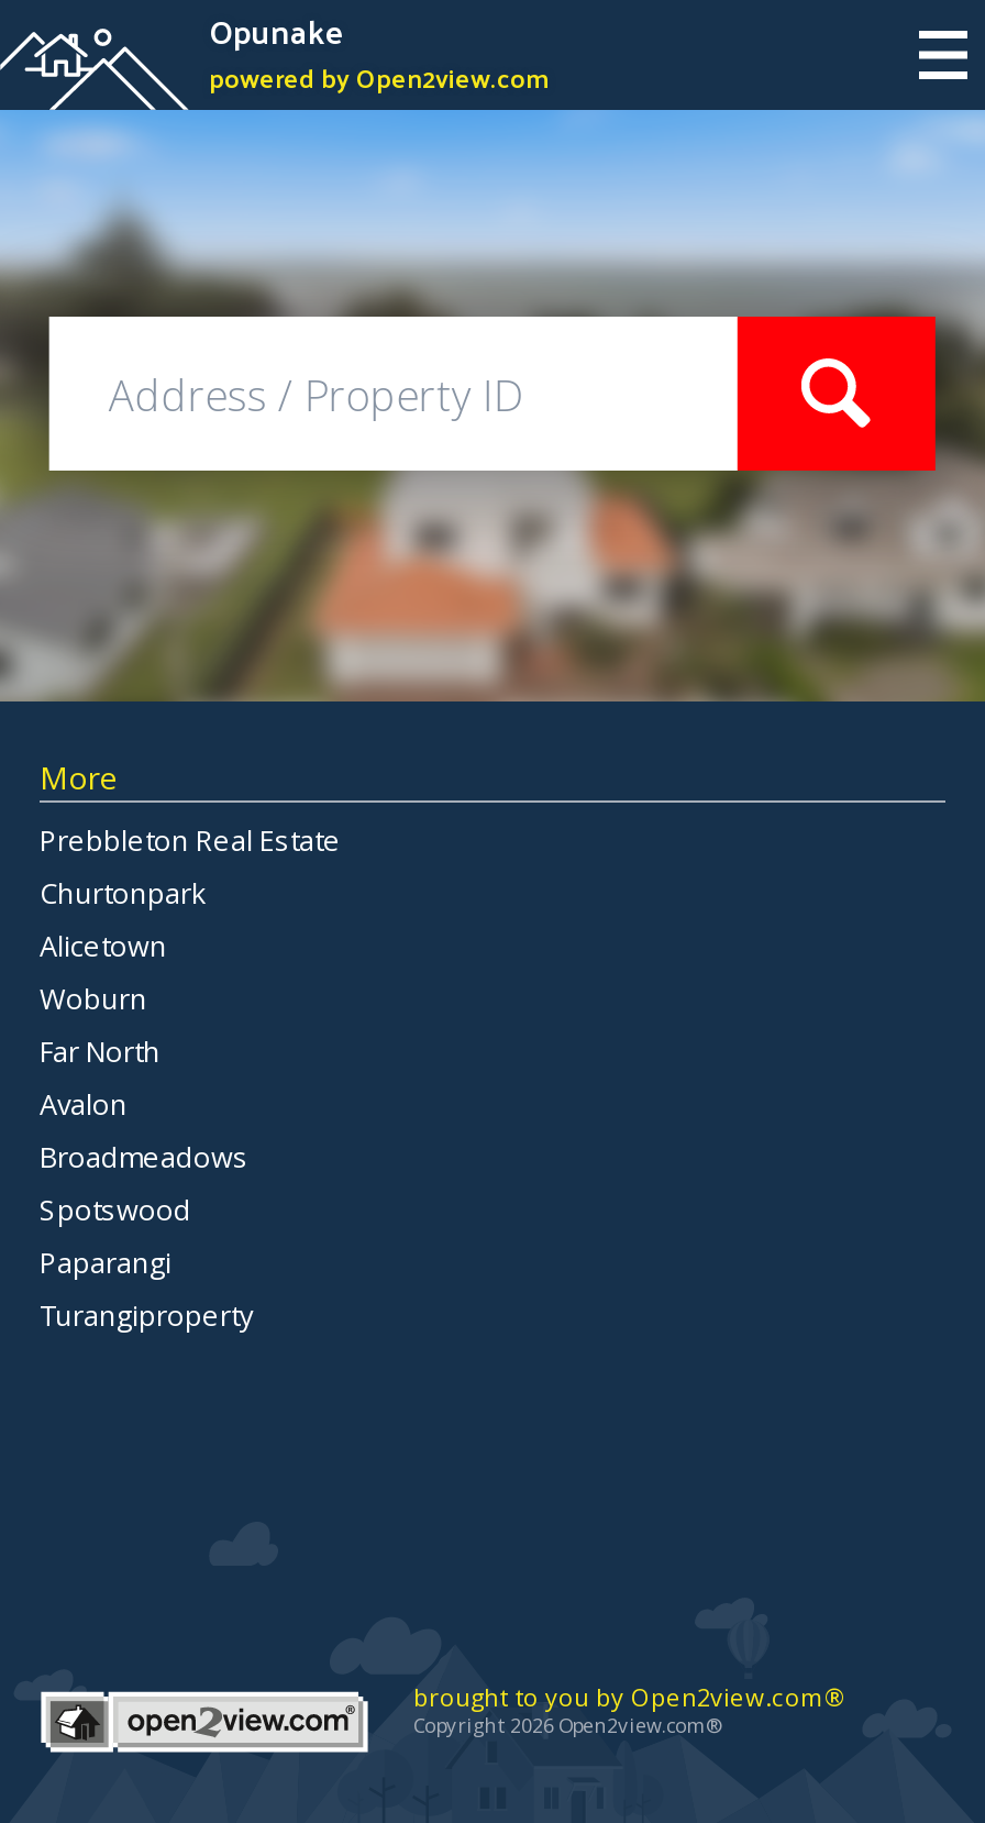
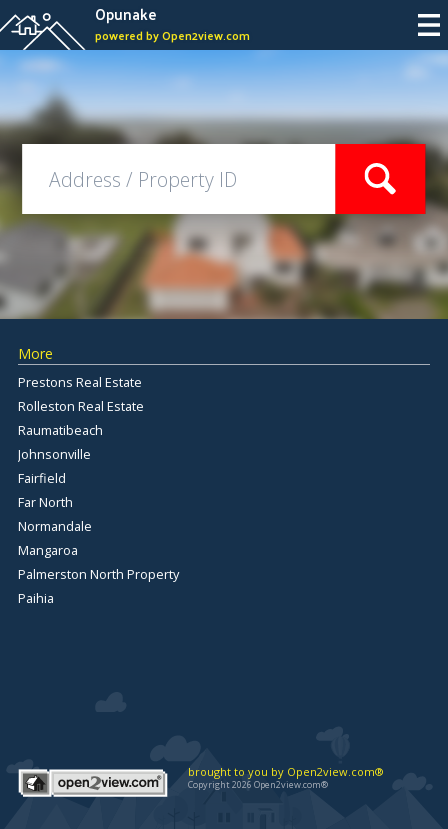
[40,820,341,1018] Prebbleton Real Estate | Churtonpark | Alicetown | Woburn -> [18,373,144,487] Prestons Real Estate | Rolleston Real Estate | Raumatibeach | Johnsonville | Fairfield
moved [40,1031,161,1070] -> [18,493,73,511]: Far North
[40,1084,253,1334] Avalon | Broadmeadows | Spotswood | Paparangi | Turangiproperty -> [18,517,179,607] Normandale | Mangaroa | Palmerston North Property | Paihia

